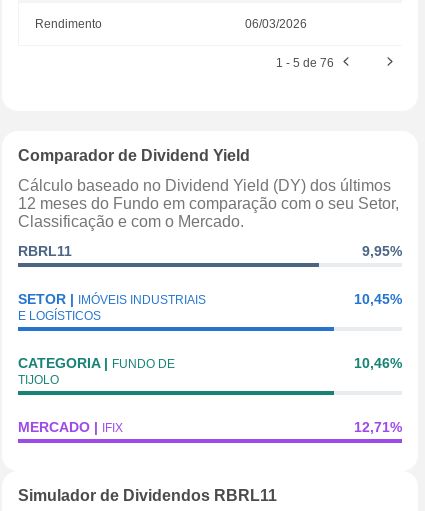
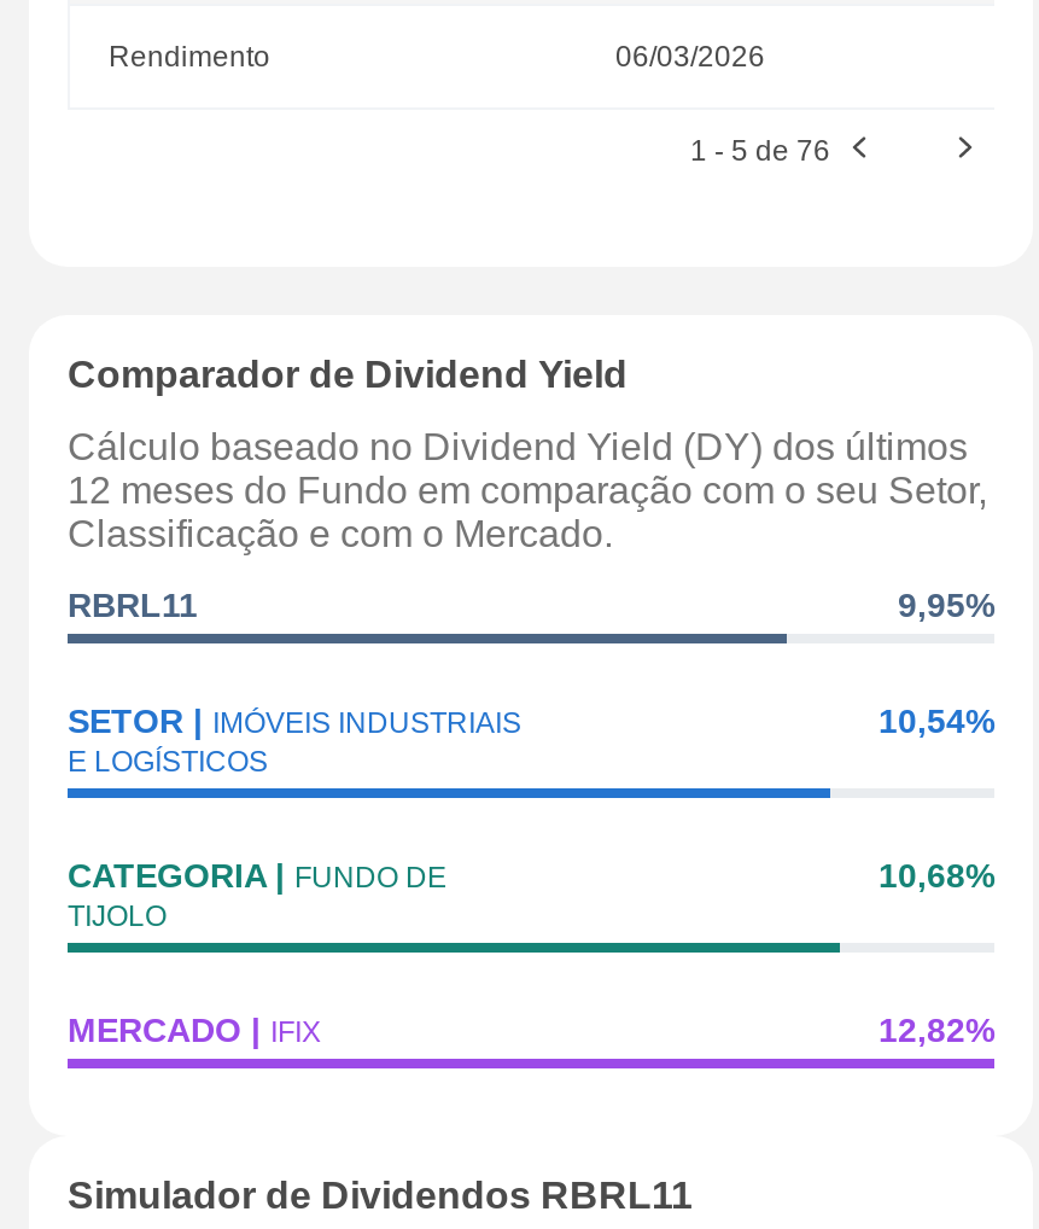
[354,291,402,307] 10,45% -> [879,701,994,740] 10,54%
[354,355,402,371] 10,46% -> [879,856,994,895] 10,68%
[354,419,402,435] 12,71% -> [879,1010,994,1049] 12,82%

